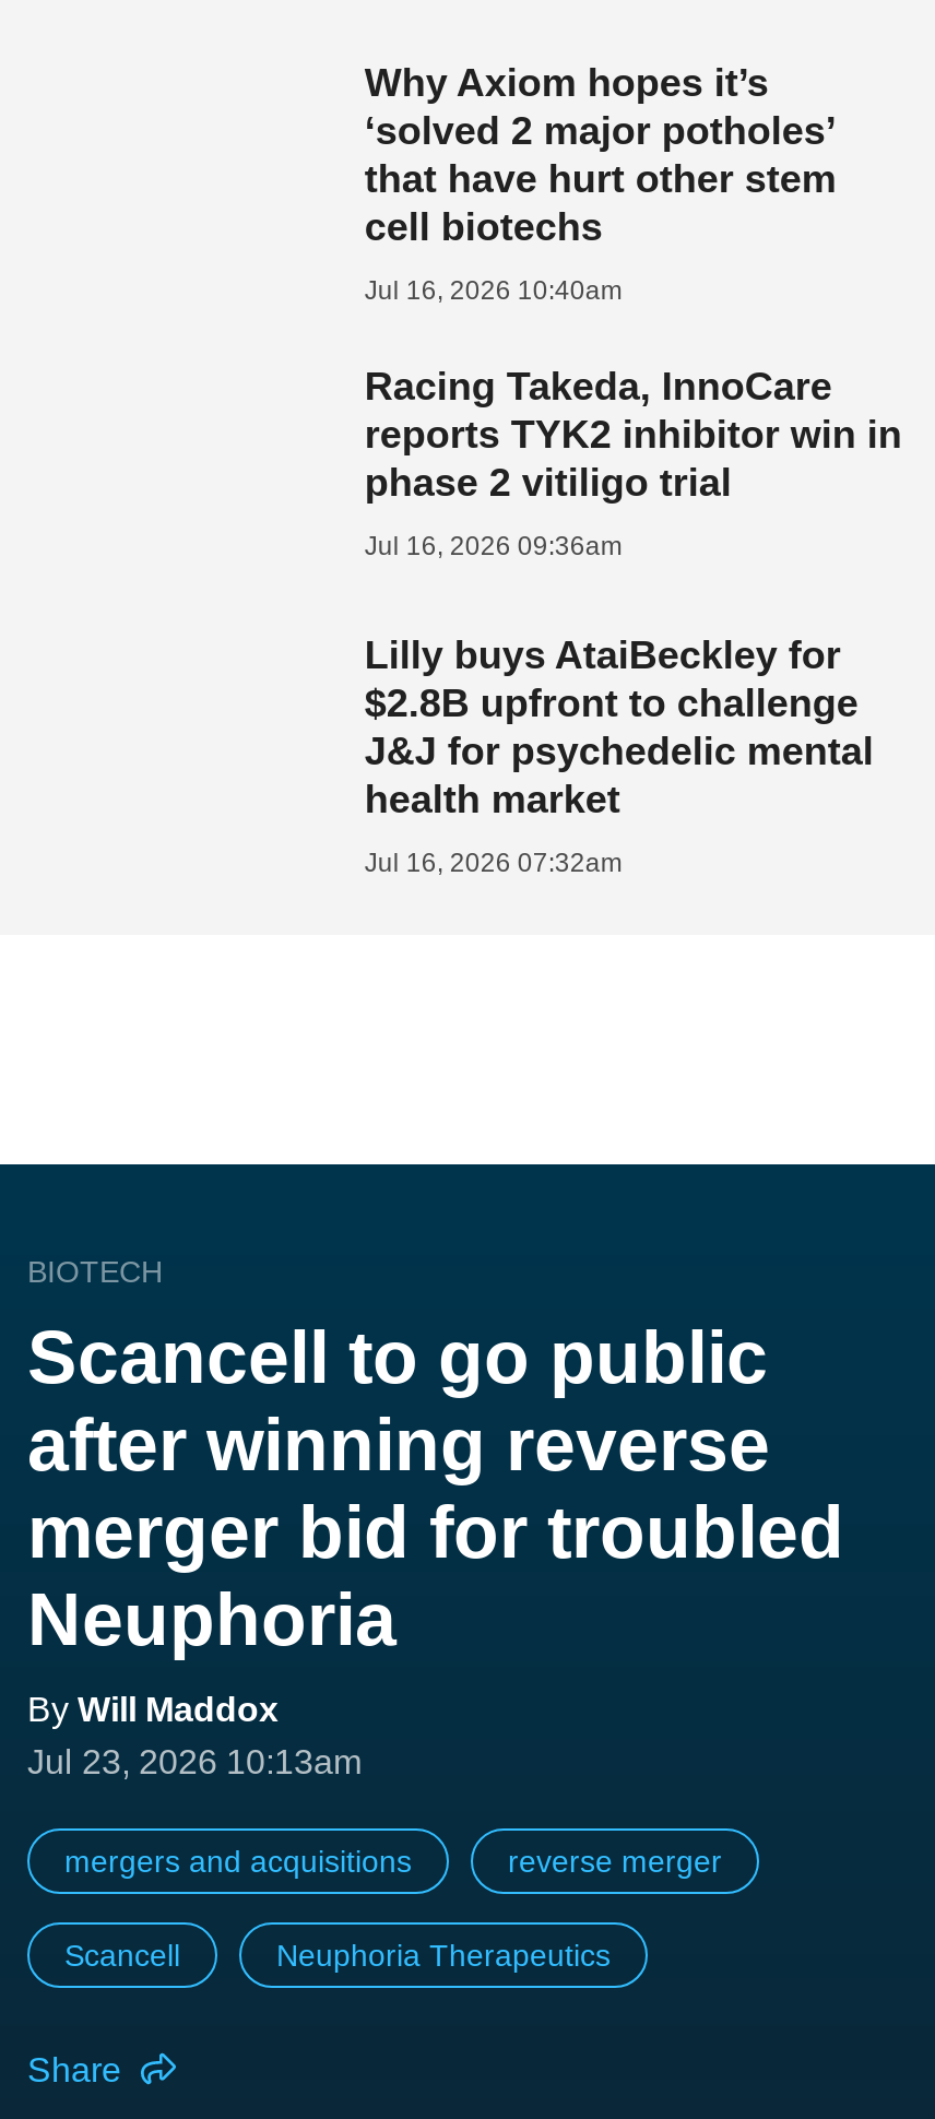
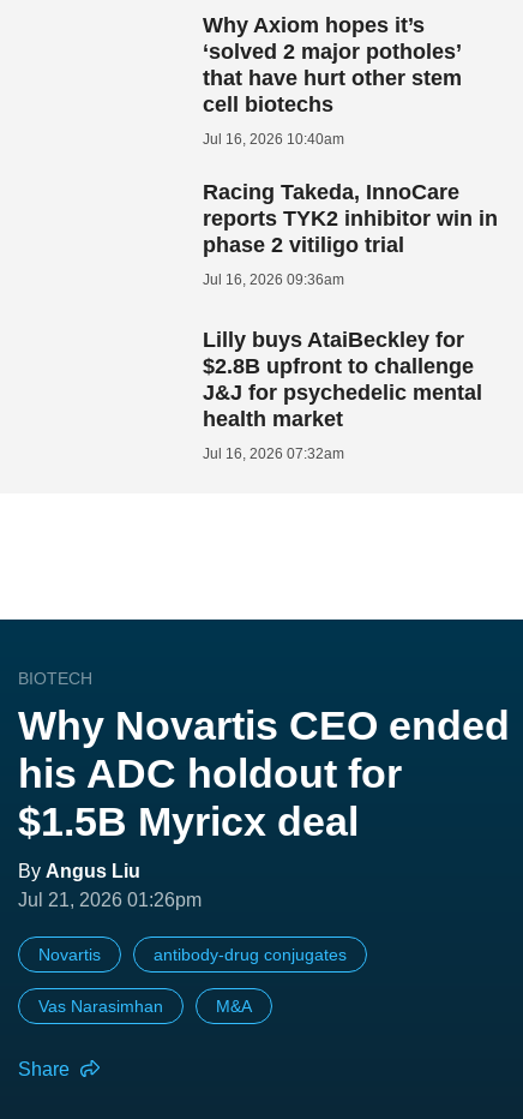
[27,1314,844,1780] Scancell to go public | after winning reverse | merger bid for troubled | Neuphoria | By Will Maddox | Jul 23, 2026 10:13am -> [18,702,510,910] Why Novartis CEO ended | his ADC holdout for | $1.5B Myricx deal | By Angus Liu | Jul 21, 2026 01:26pm
[64,1843,722,1878] mergers and acquisitions | reverse merger -> [38,945,347,964] Novartis | antibody-drug conjugates
[64,1937,611,1972] Scancell | Neuphoria Therapeutics -> [38,996,252,1015] Vas Narasimhan | M&A

